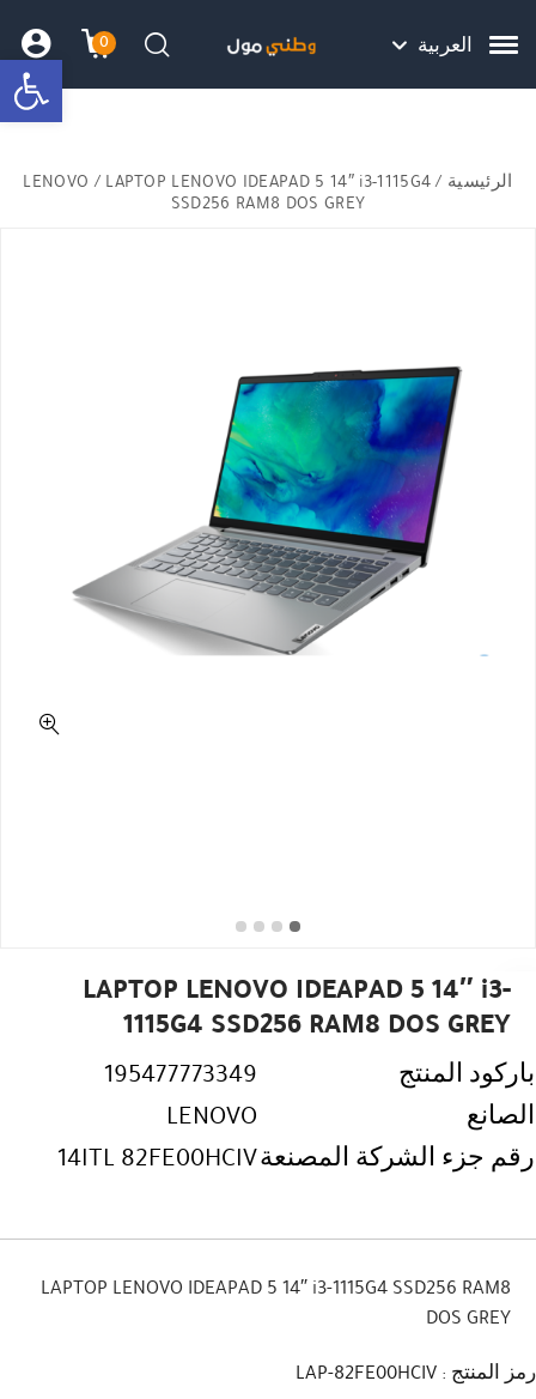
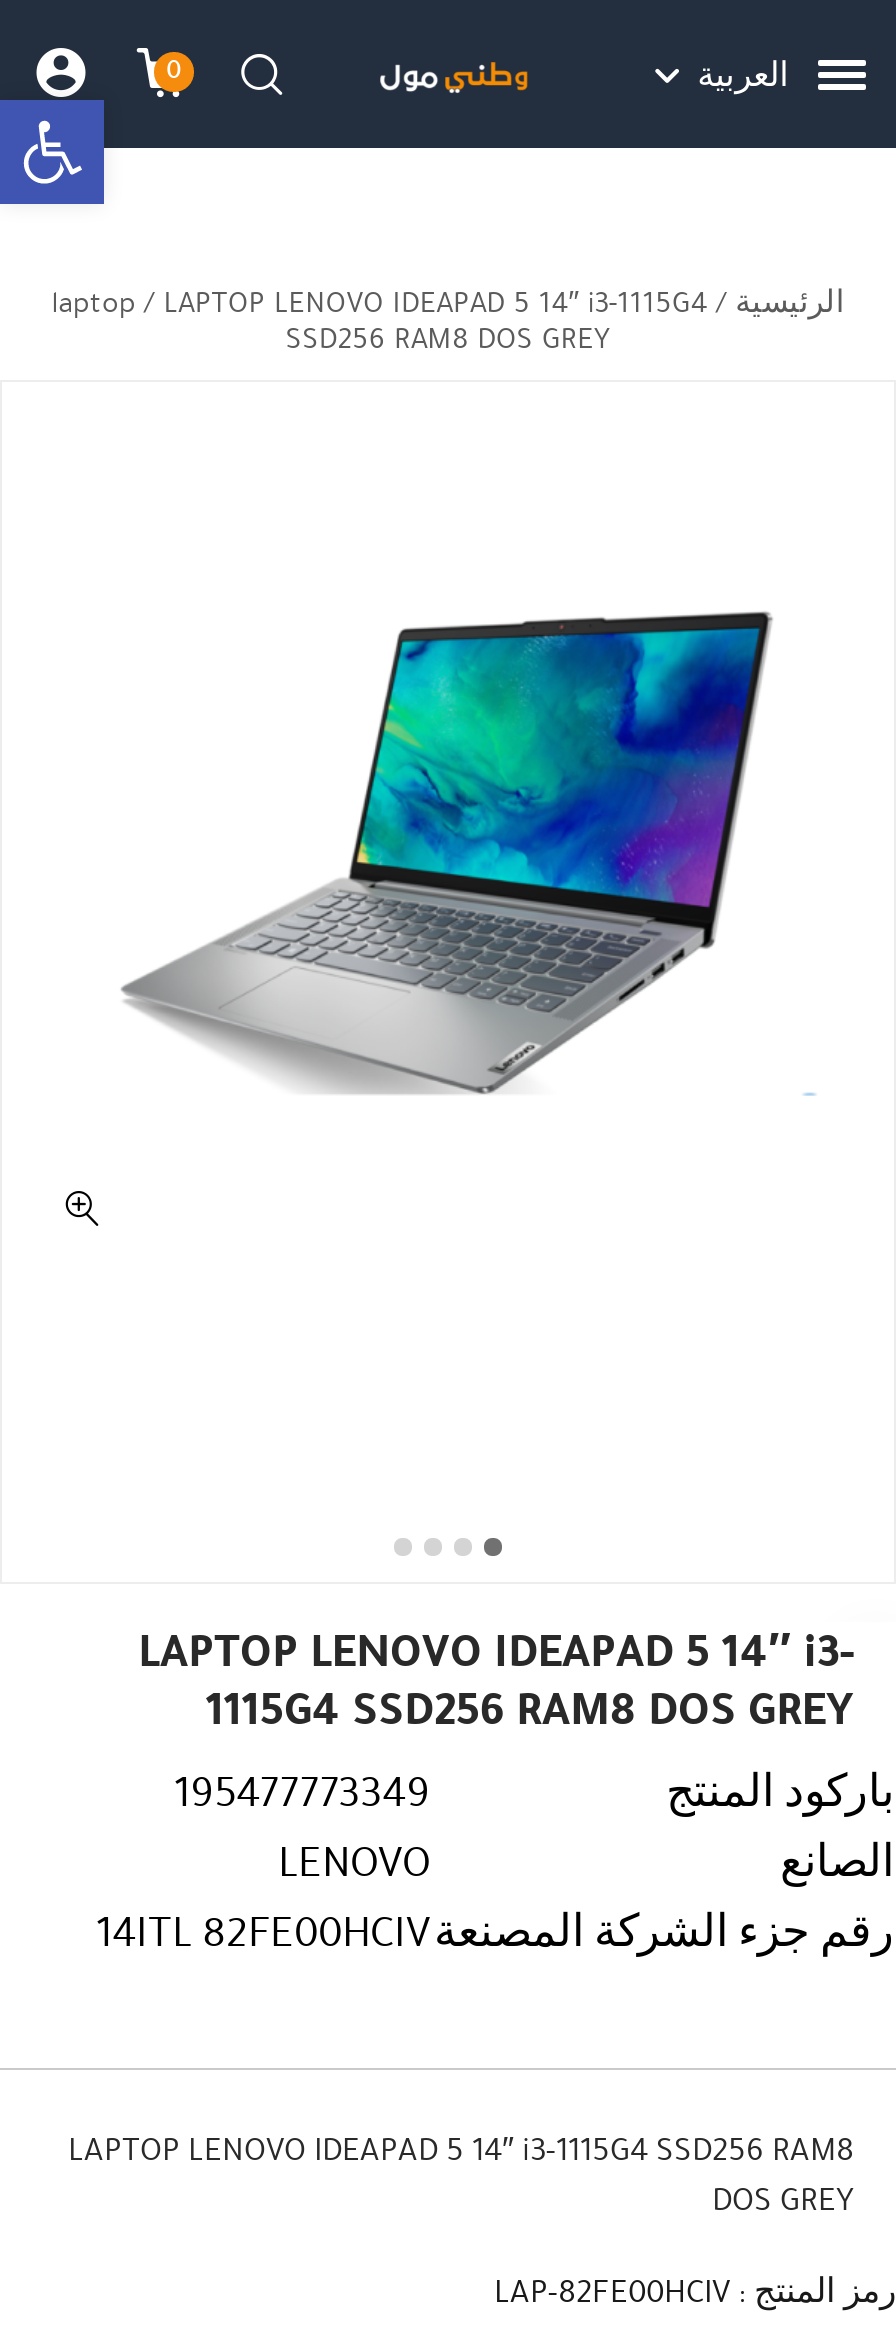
[23,169,431,194] LENOVO / LAPTOP LENOVO IDEAPAD 5 14″ i3-1115G4 -> [52,282,707,324] laptop / LAPTOP LENOVO IDEAPAD 5 14″ i3-1115G4

